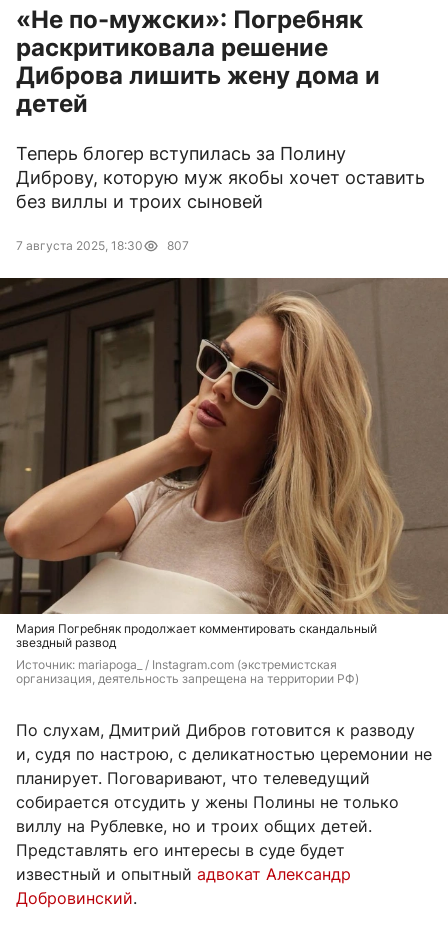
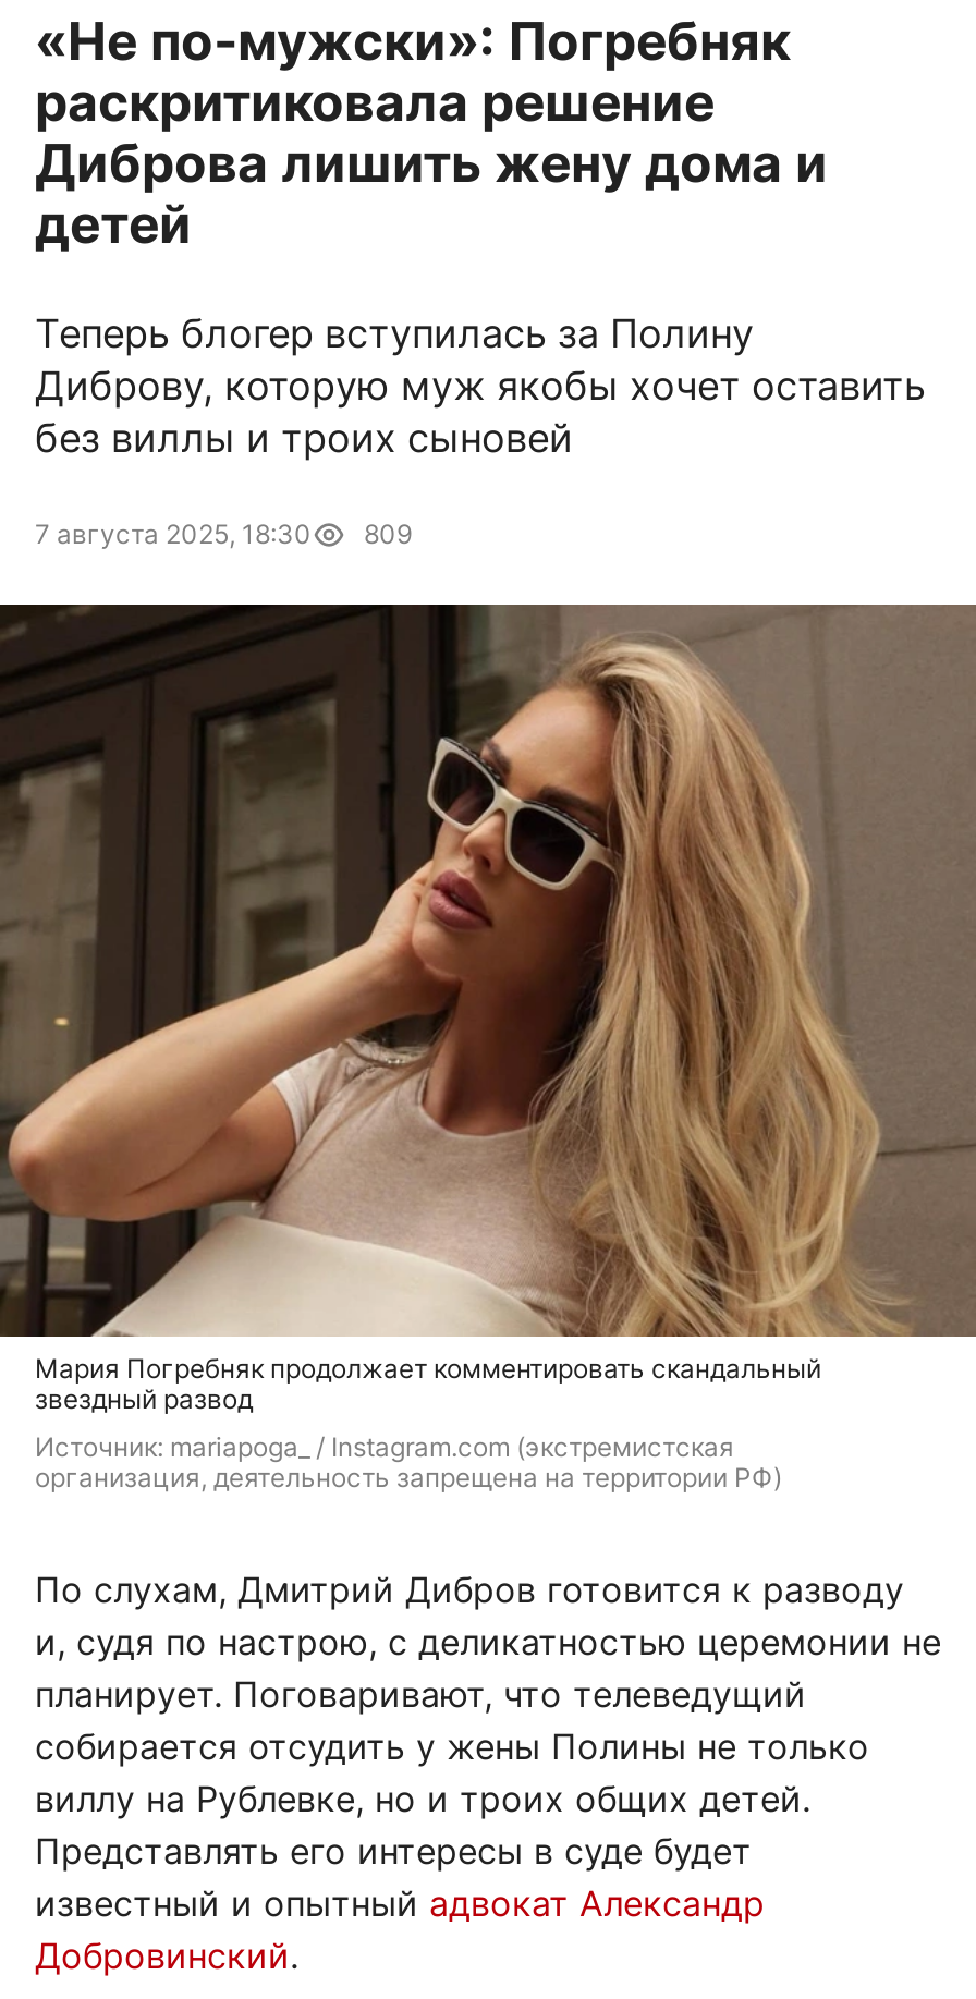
[16,238,189,253] 7 августа 2025, 18:30 807 -> [35,518,412,550] 7 августа 2025, 18:30 809

